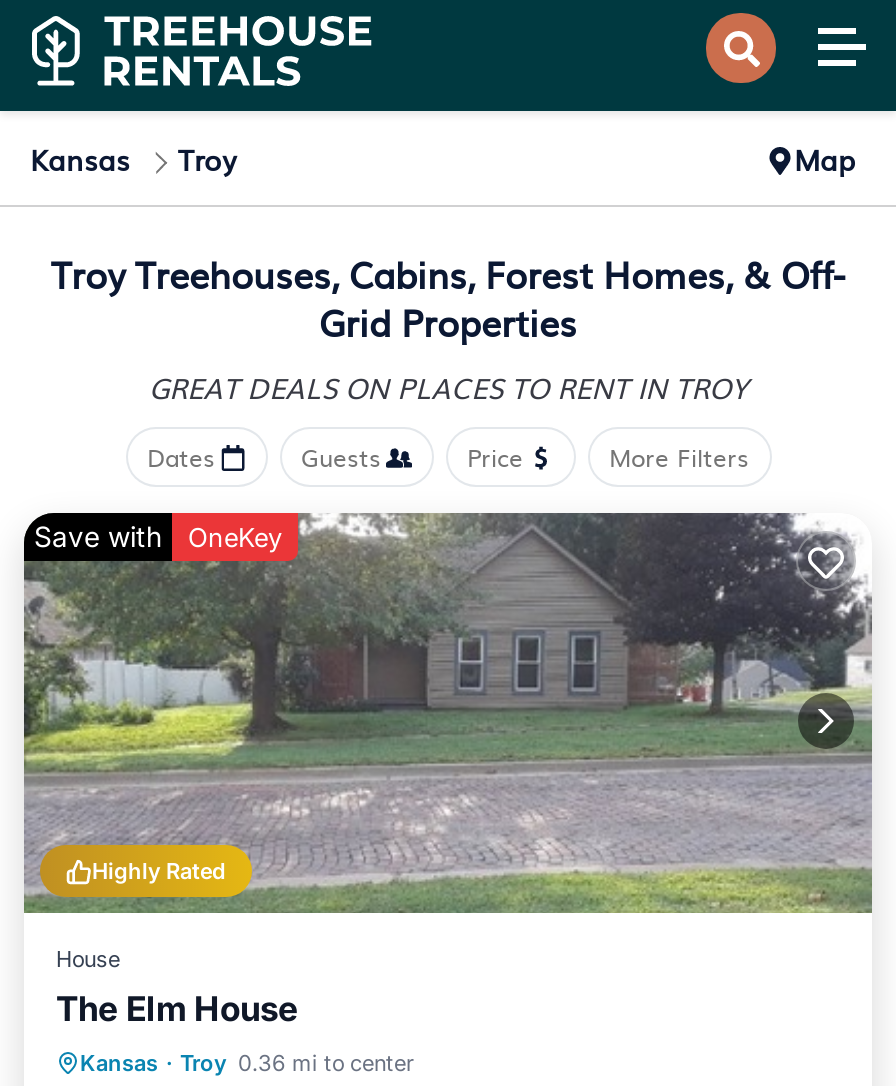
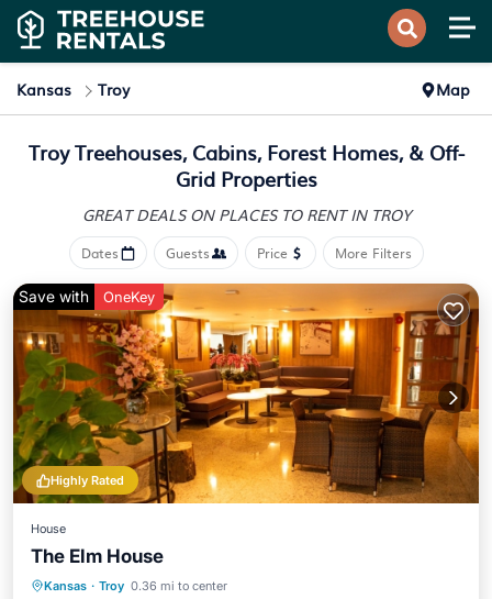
[22,511,874,915] [image] -> [12,282,480,504] [image]

